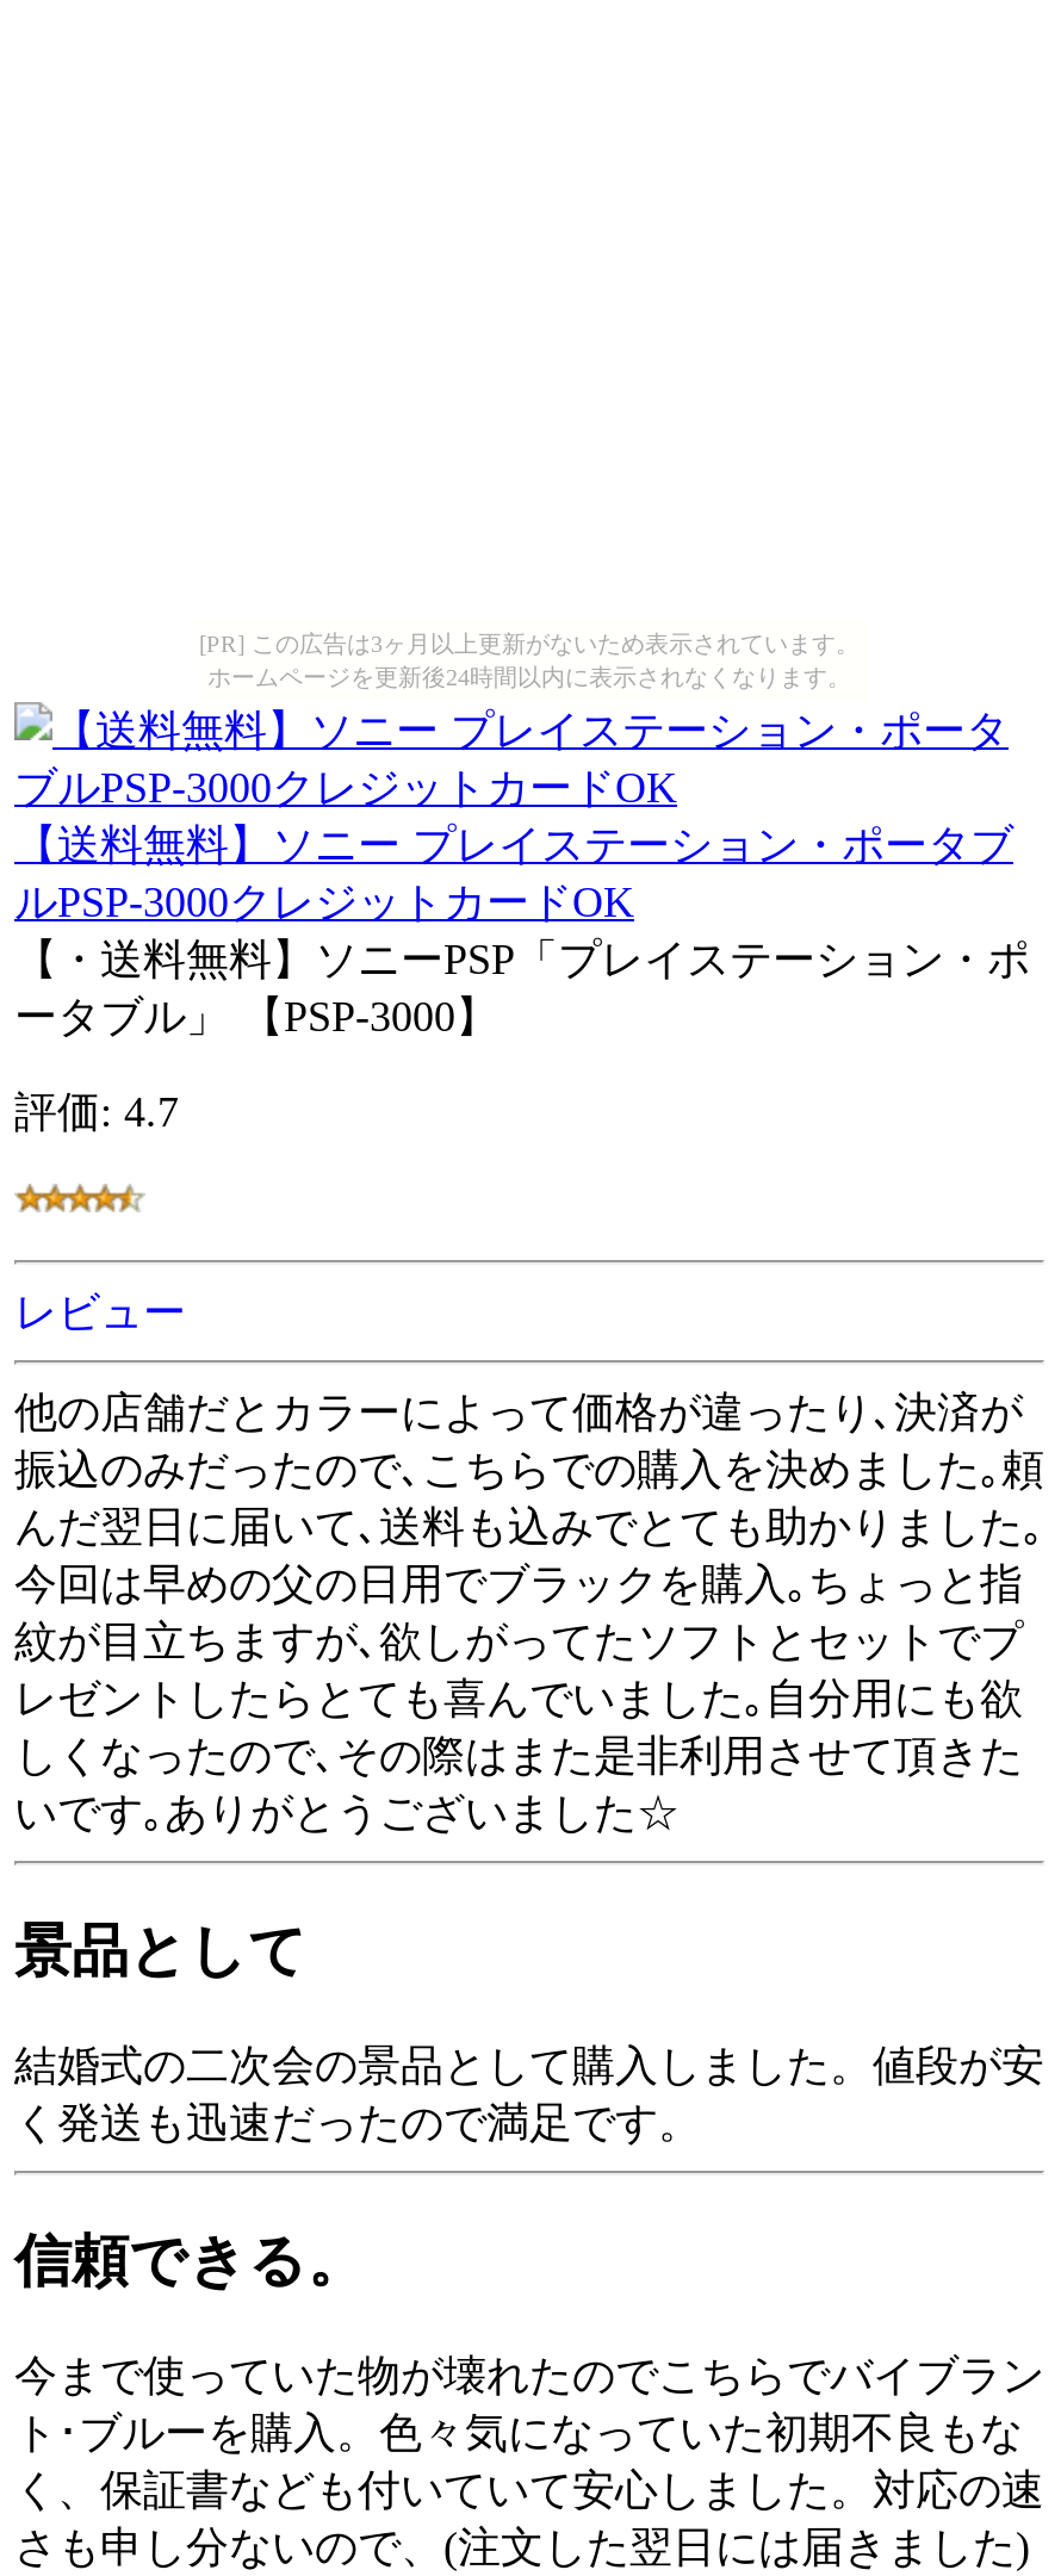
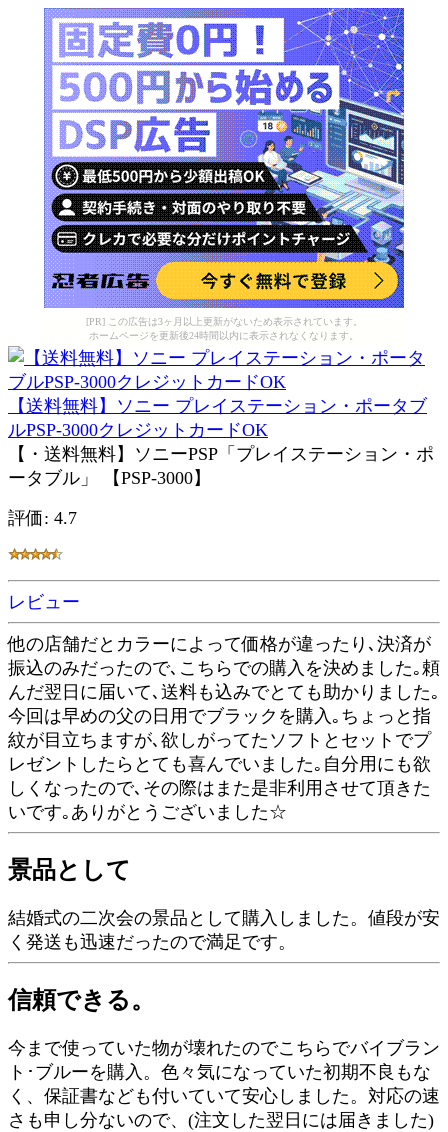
none -> [43,7,405,309] [image]

